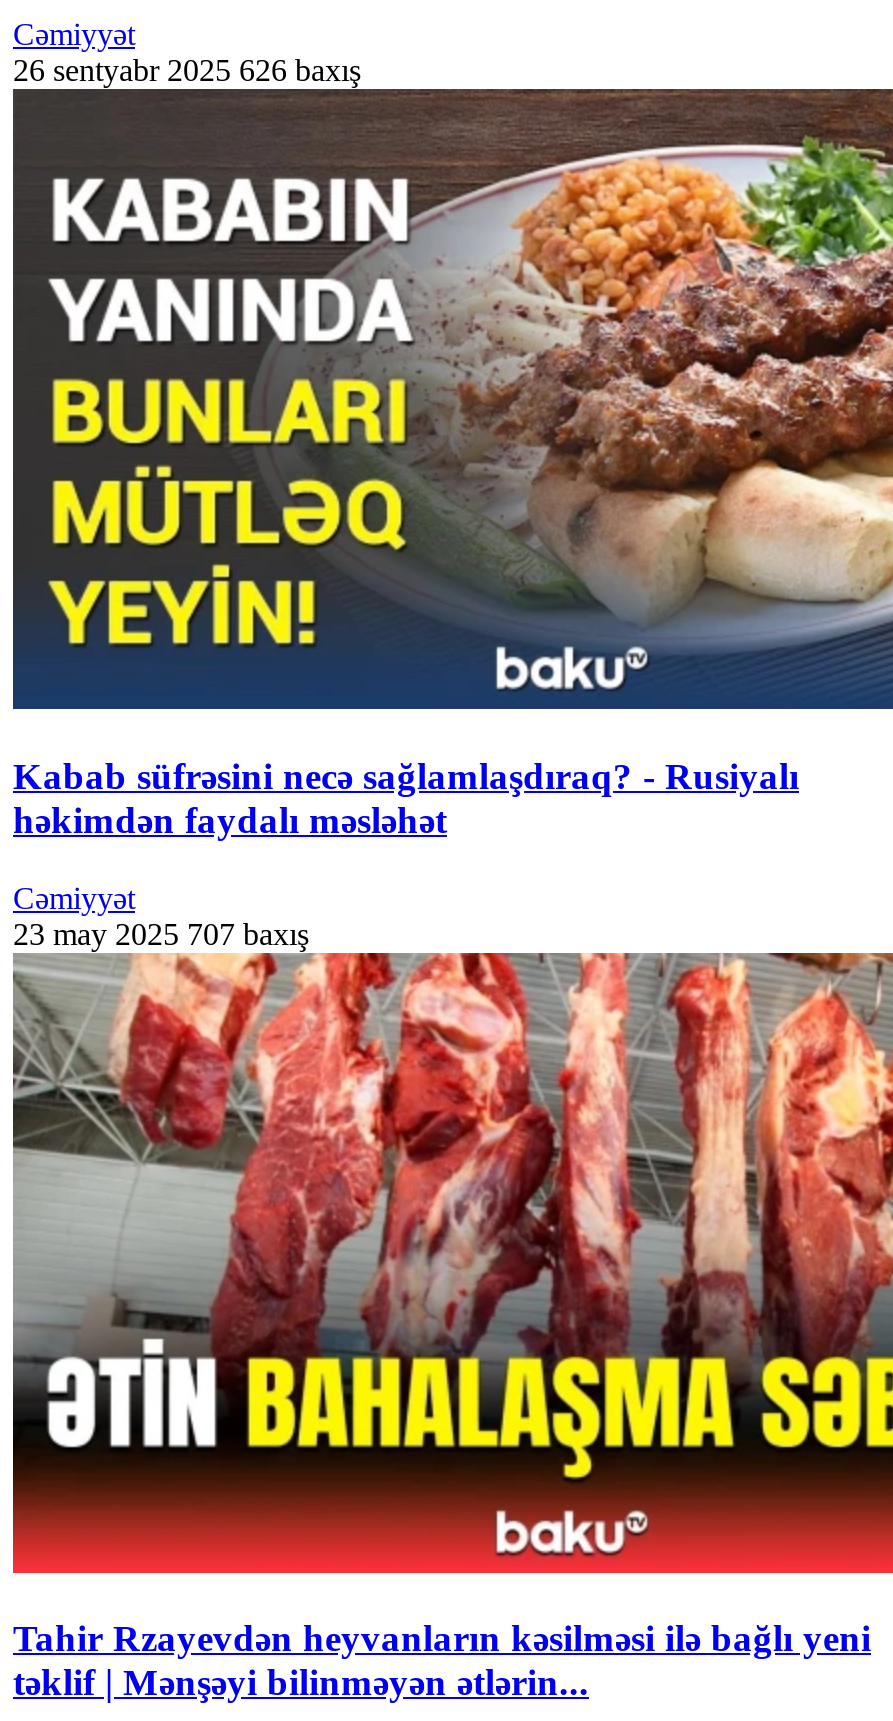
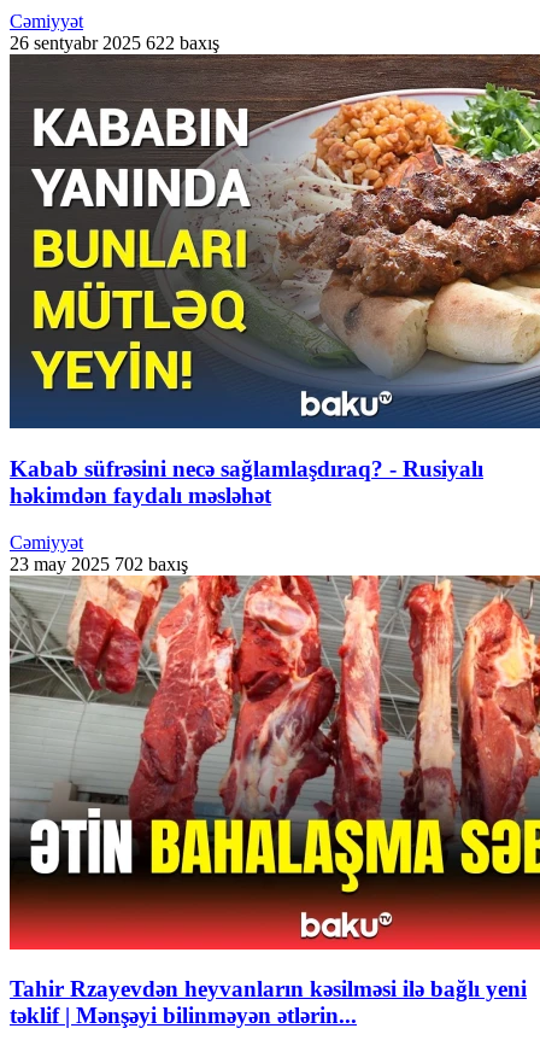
[13,53,361,87] 26 sentyabr 2025 626 baxış -> [10,33,219,53] 26 sentyabr 2025 622 baxış
[13,916,309,950] 23 may 2025 707 baxış -> [10,553,188,574] 23 may 2025 702 baxış

